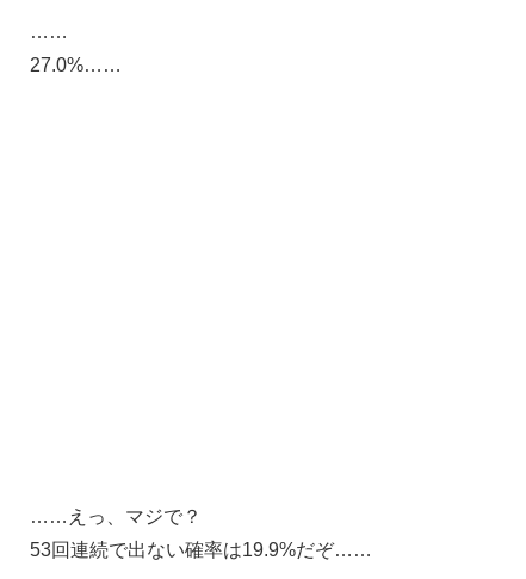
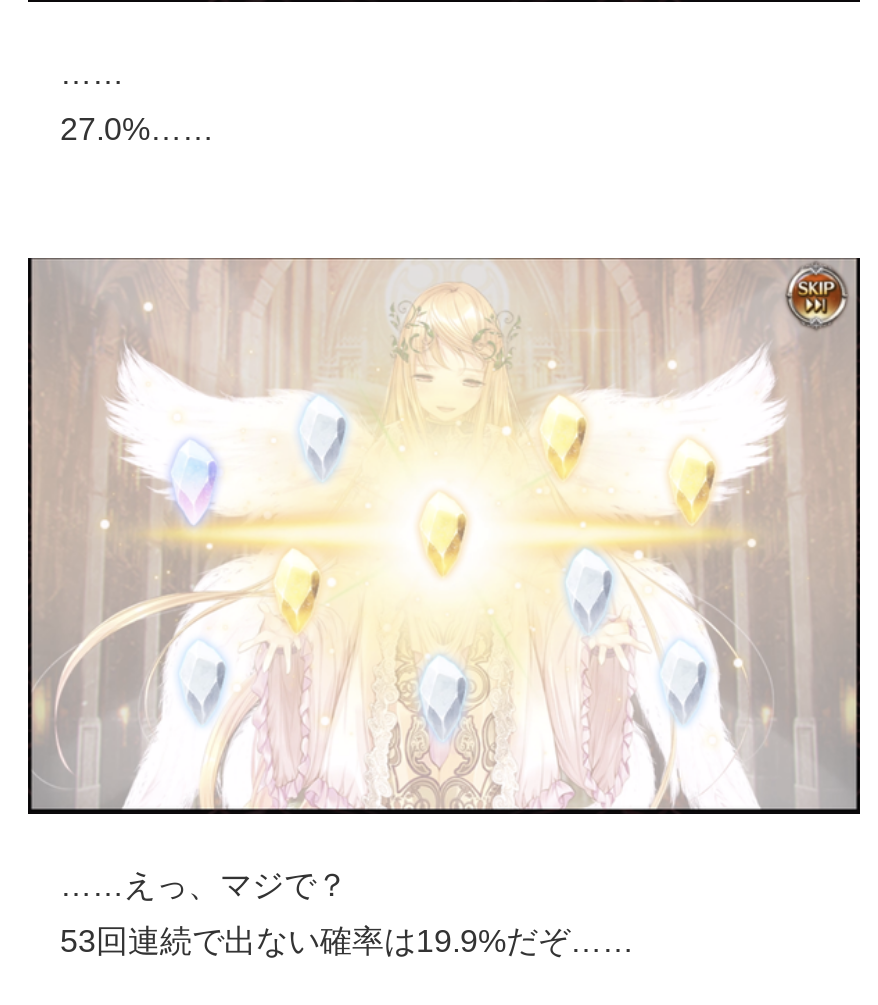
none -> [26,256,862,816] [image]

